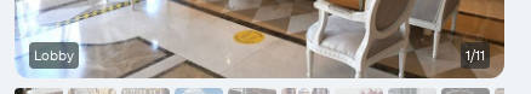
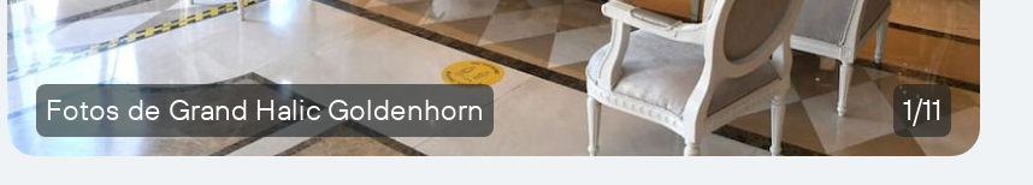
[34,46,74,64] Lobby -> [46,91,484,127] Fotos de Grand Halic Goldenhorn

